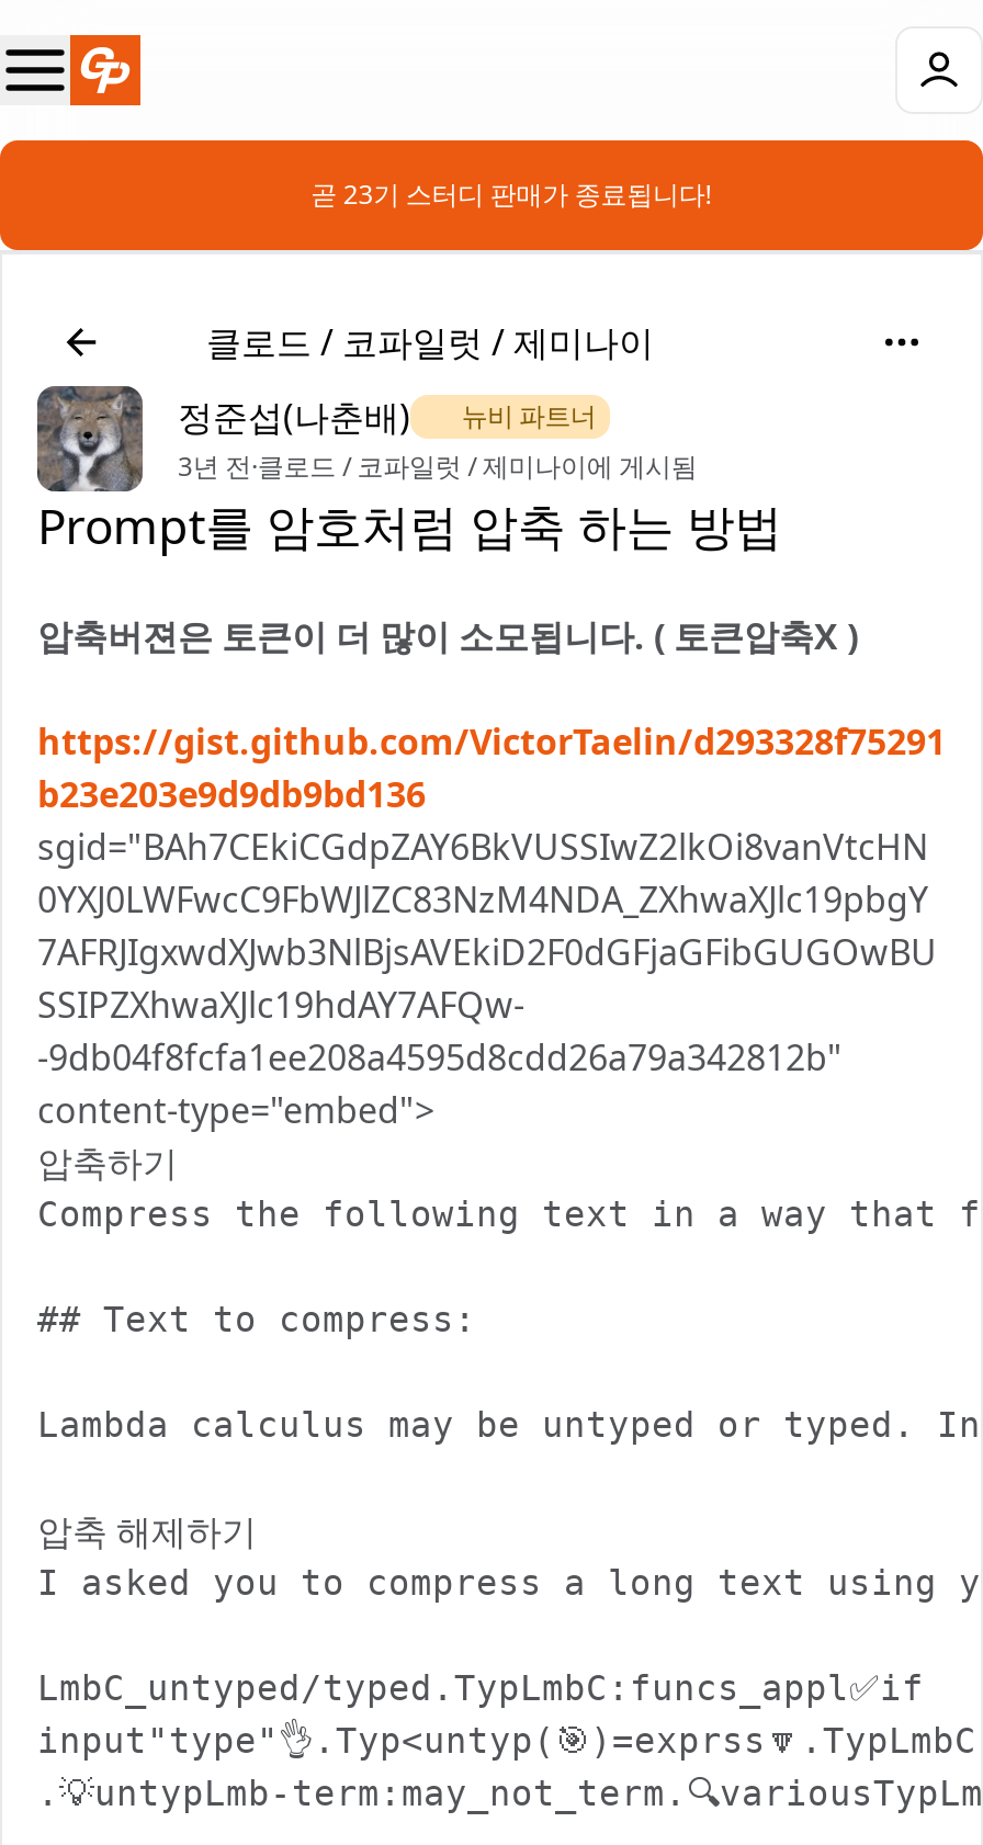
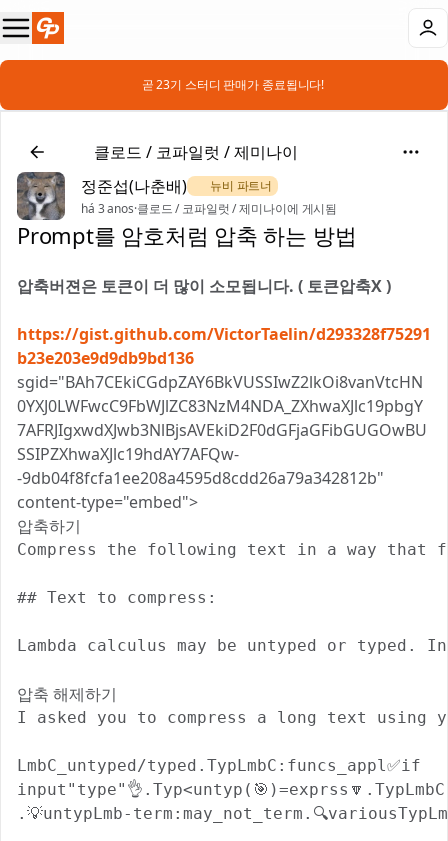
[178,448,697,485] 3년 전·클로드 / 코파일럿 / 제미나이에 게시됨 -> [81,200,337,217] há 3 anos·클로드 / 코파일럿 / 제미나이에 게시됨

